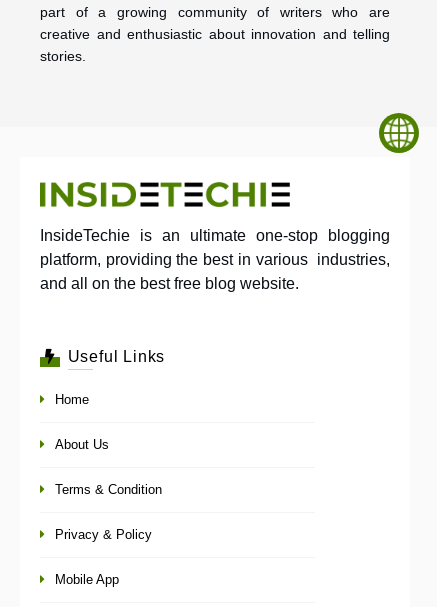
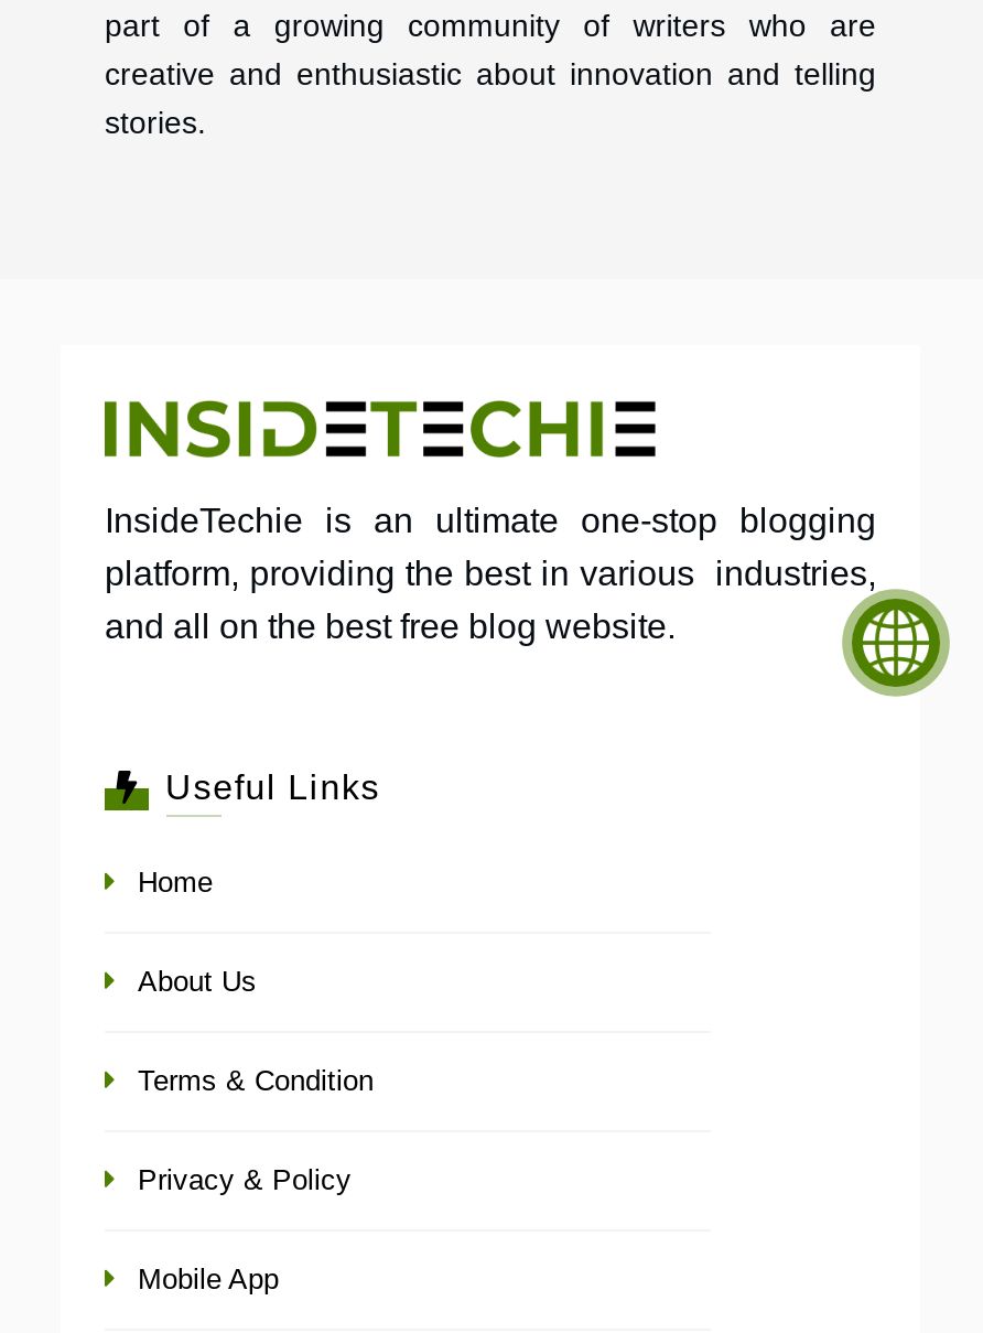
[378,112,420,154] [image] -> none
none -> [841,587,951,699] [image]

